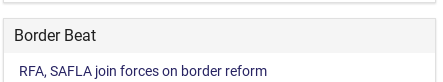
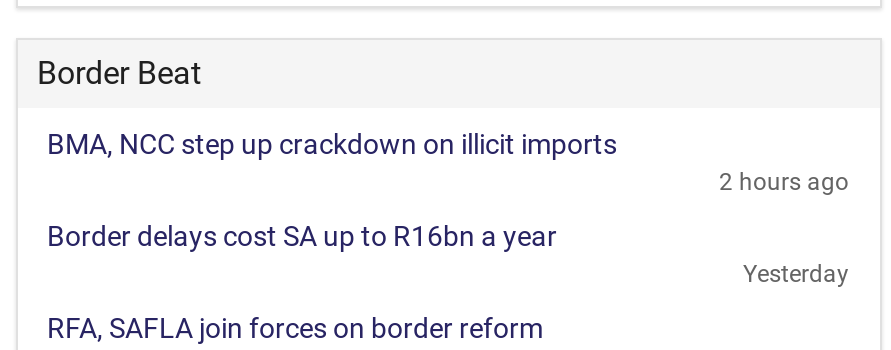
none -> [47,128,849,288] BMA, NCC step up crackdown on illicit imports | 2 hours ago | Border delays cost SA up to R16bn a year | Yesterday

